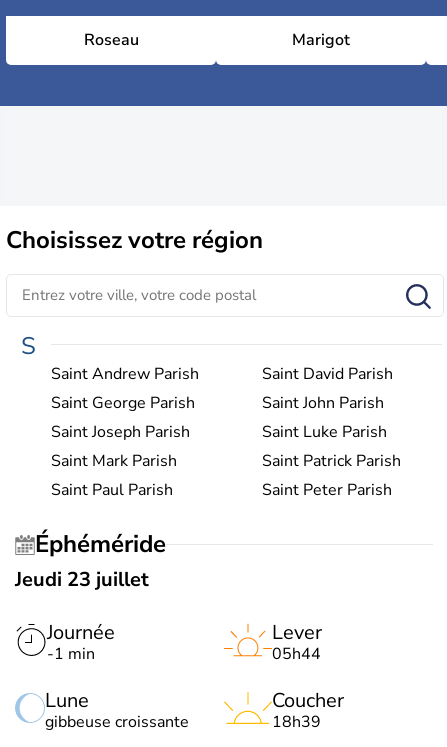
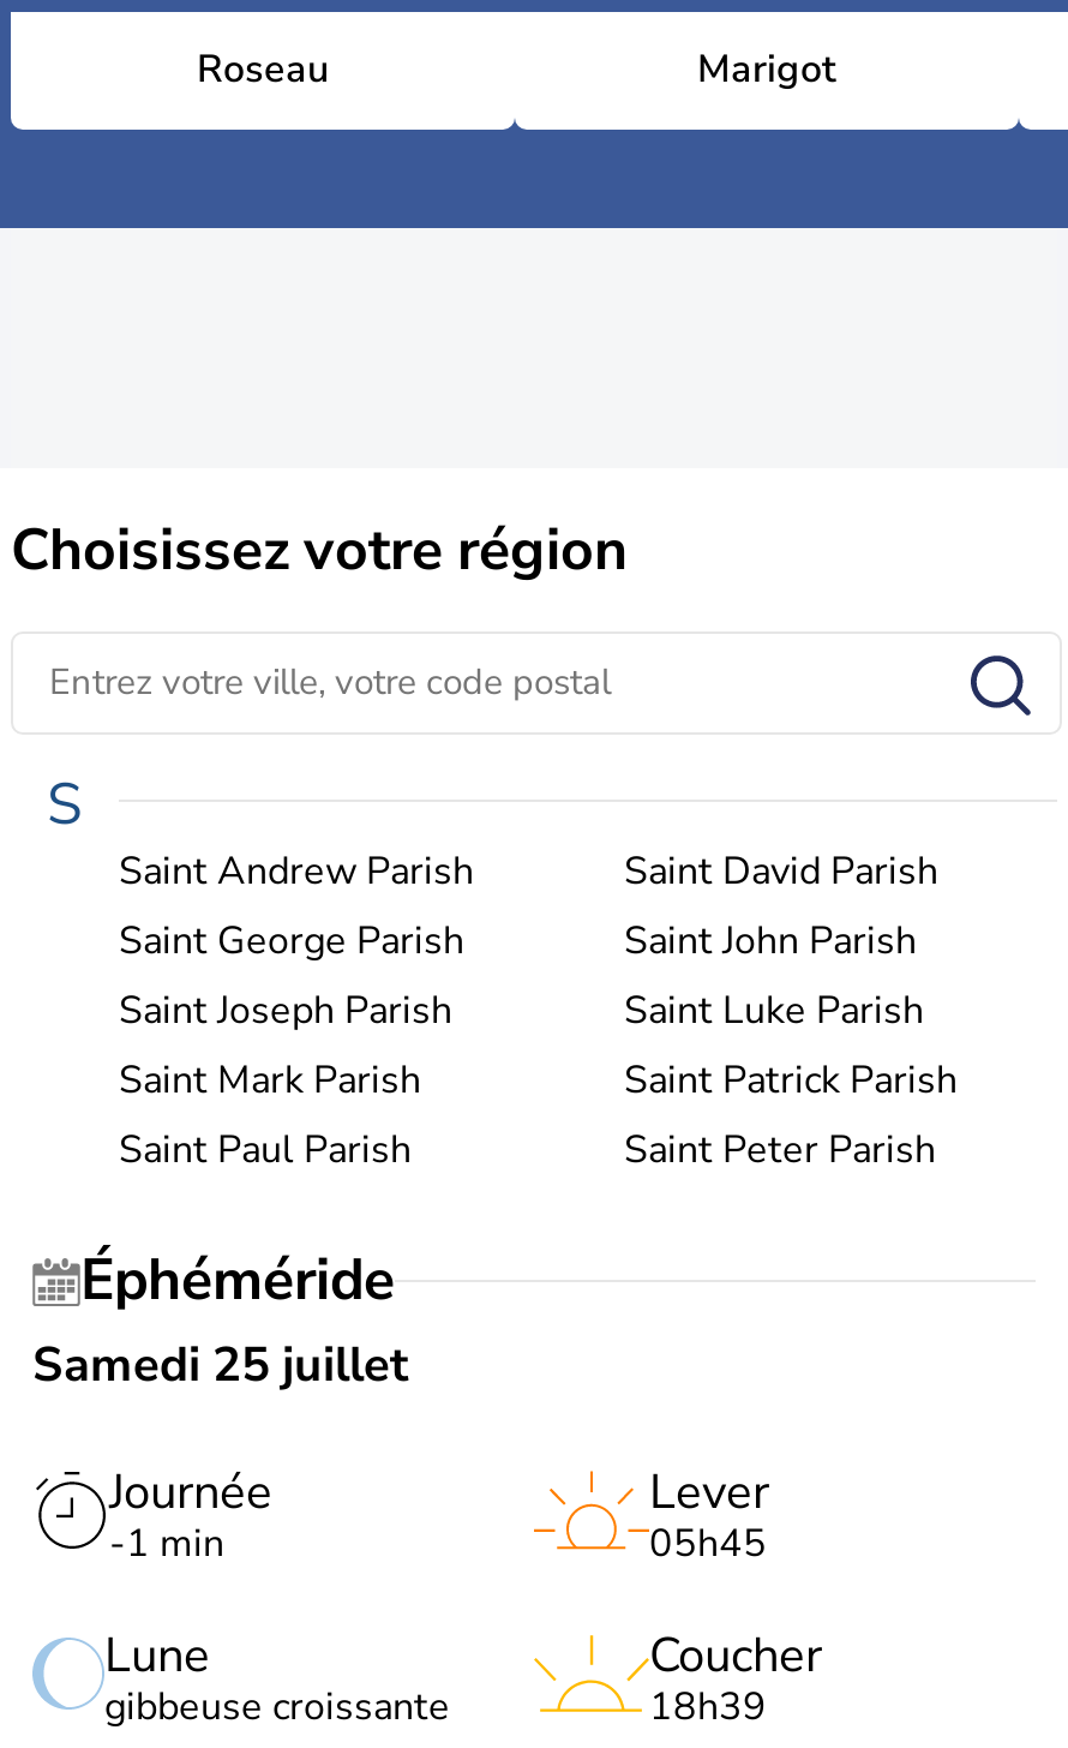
[15,566,149,593] Jeudi 23 juillet -> [32,1332,409,1397] Samedi 25 juillet
[272,643,321,665] 05h44 -> [649,1517,767,1570] 05h45

